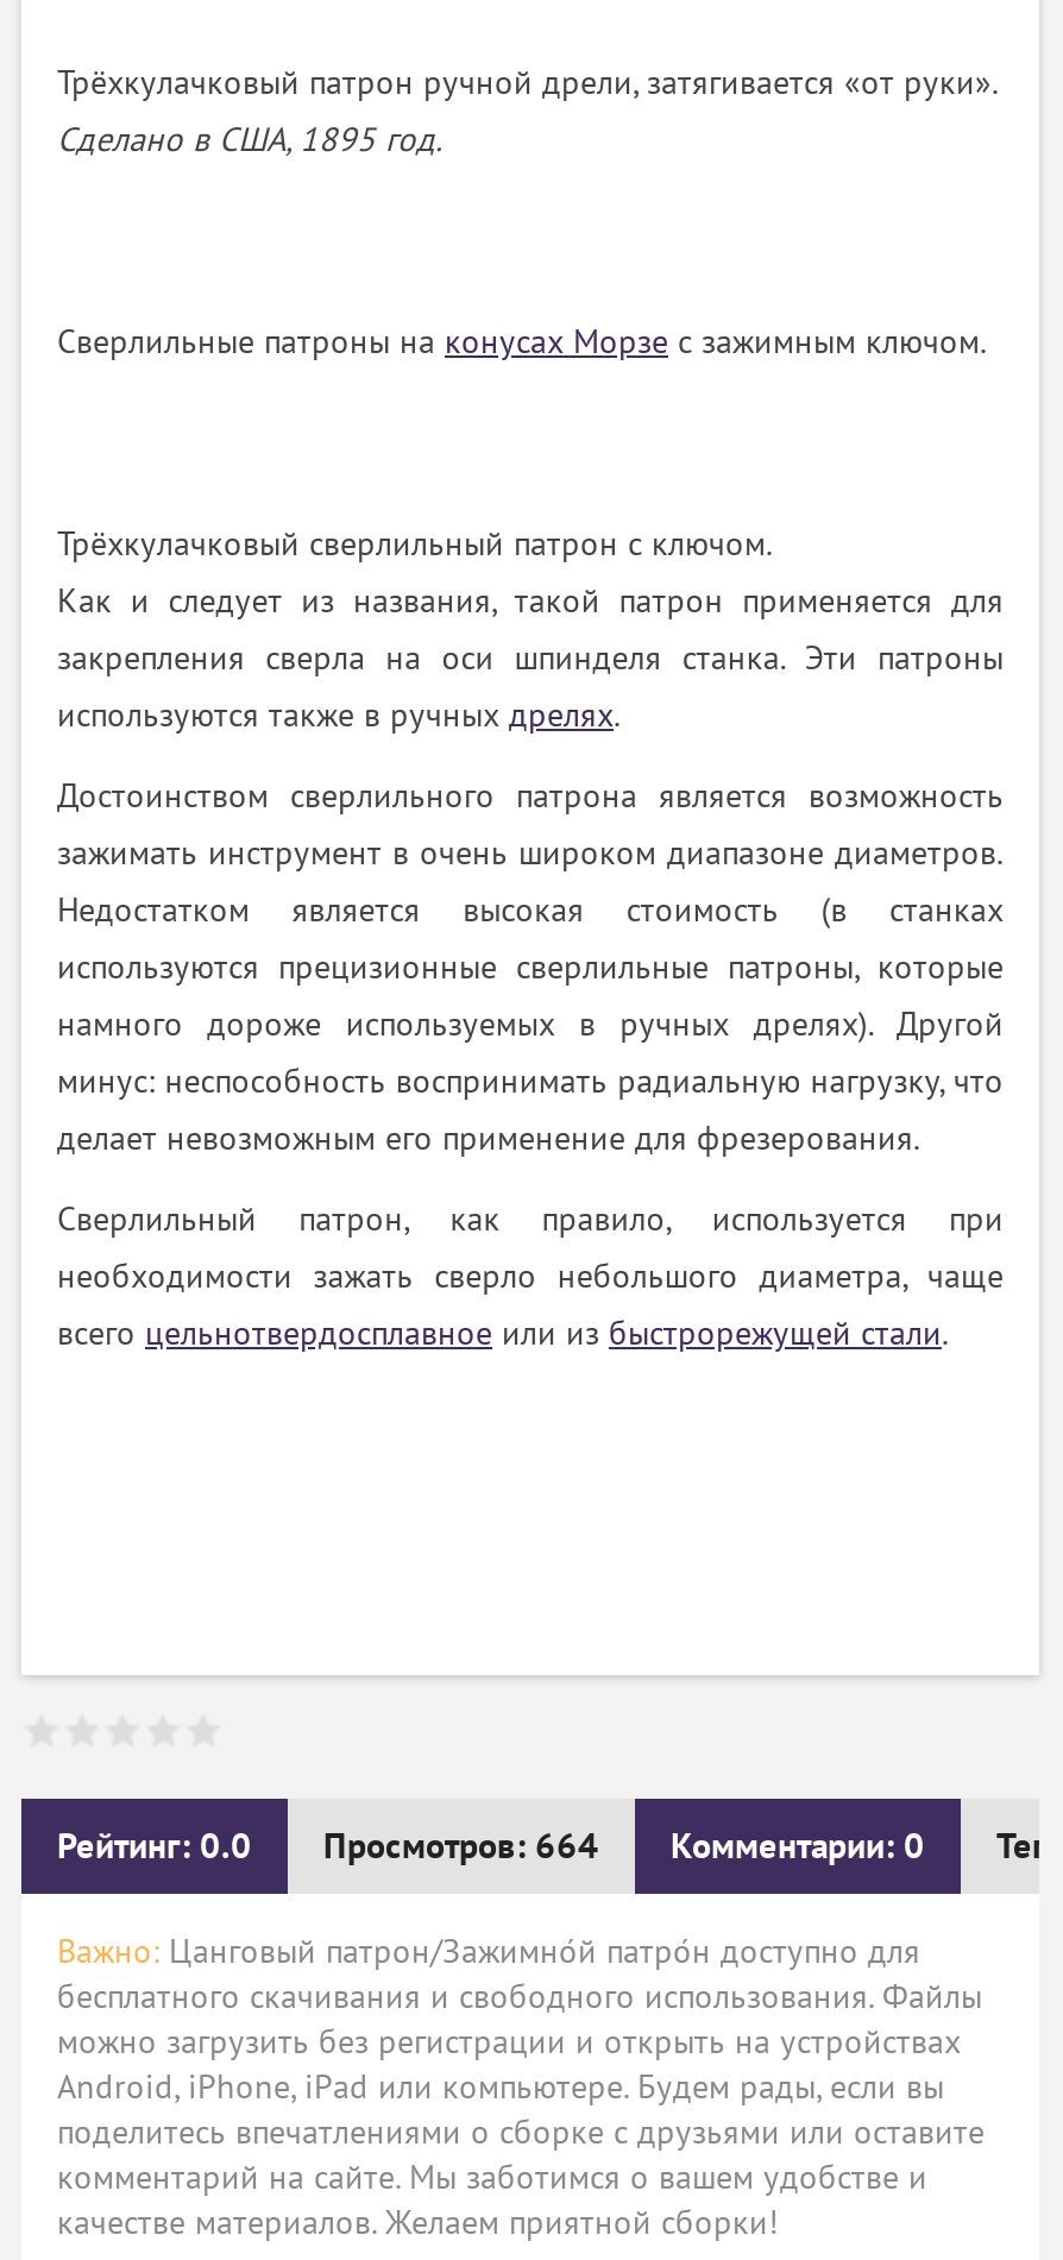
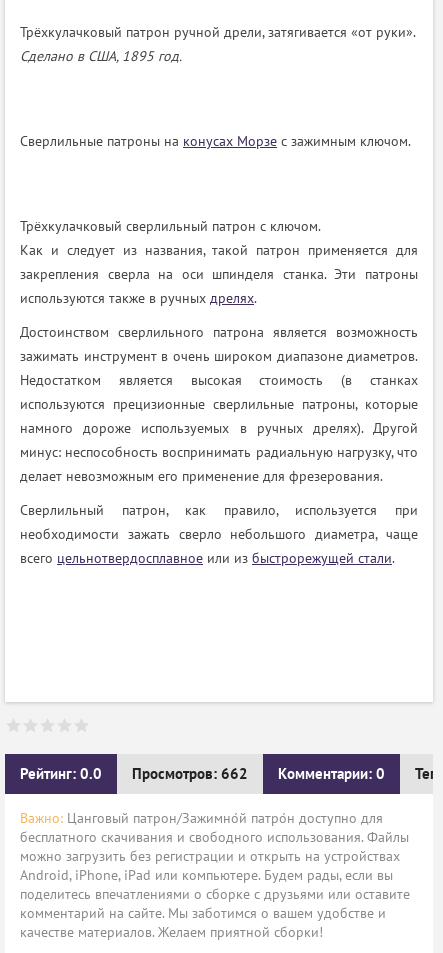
[323,1825,599,1868] Просмотров: 664 -> [132,765,248,783] Просмотров: 662

